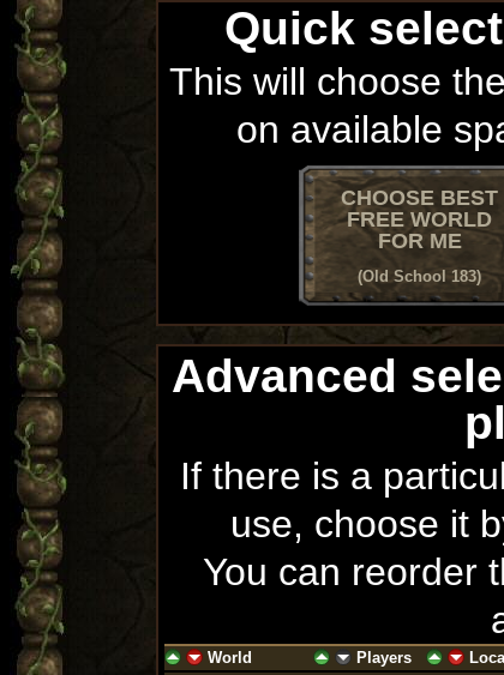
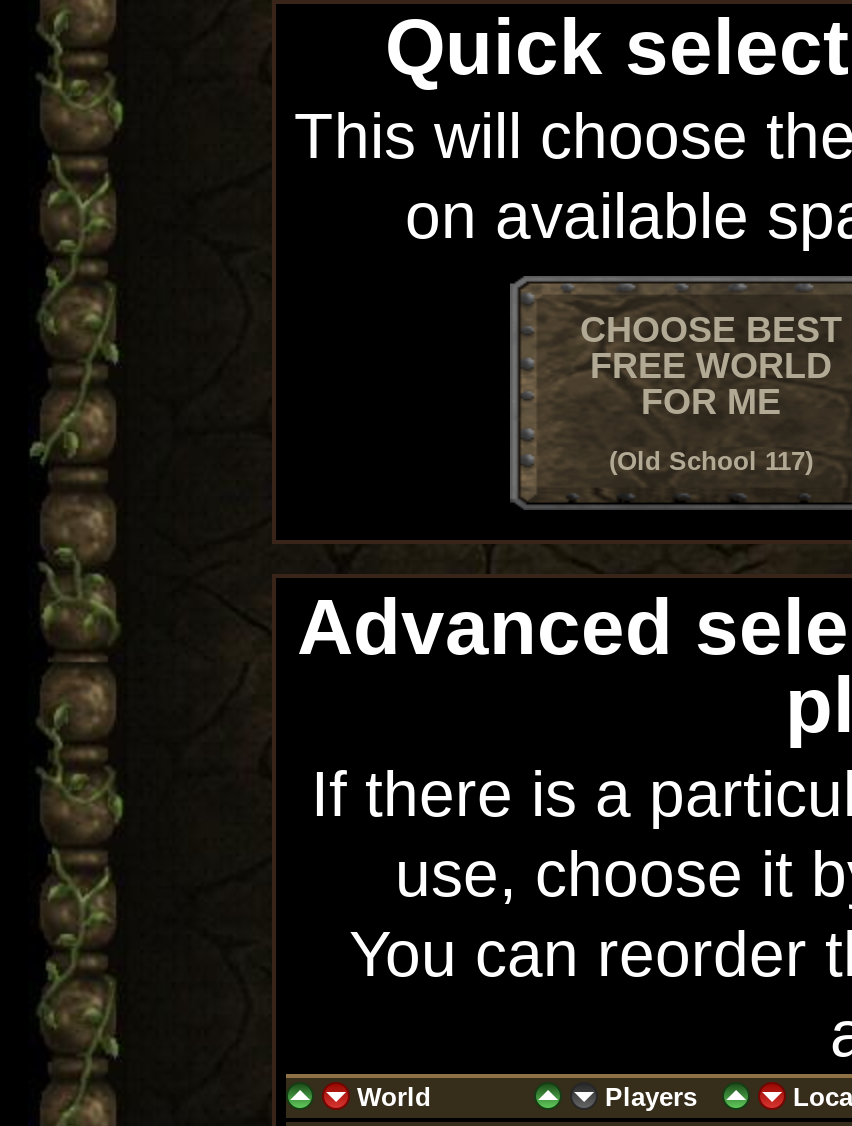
[358,267,481,285] (Old School 183) -> [609,446,813,476] (Old School 117)

